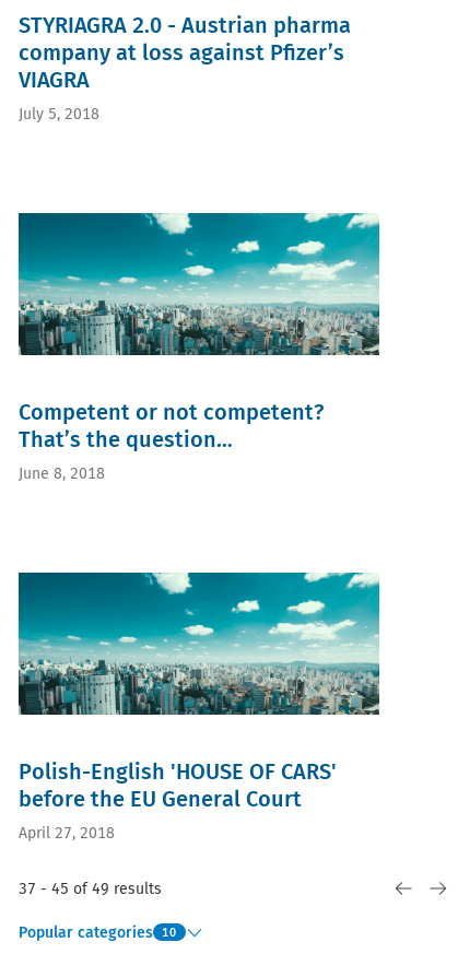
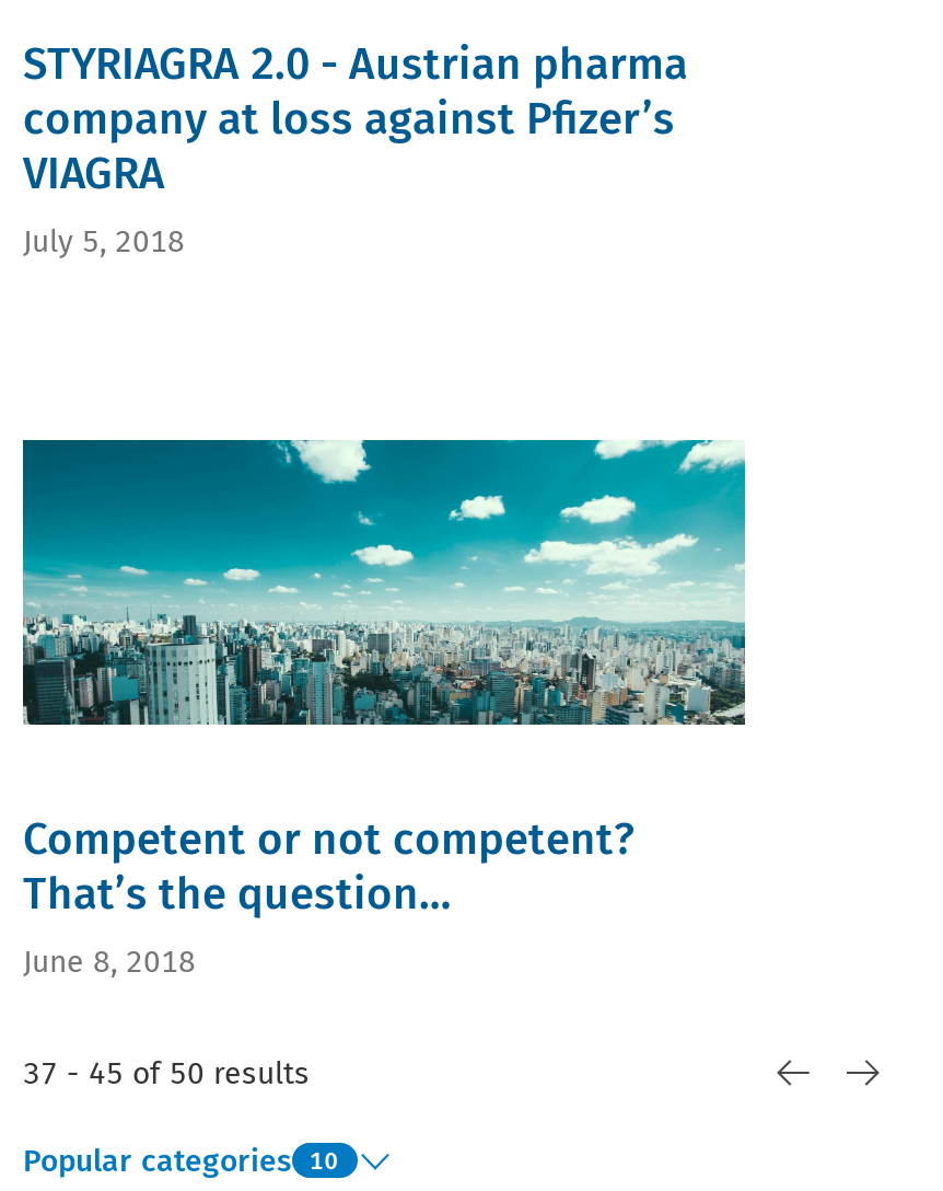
[19,758,337,898] Polish-English 'HOUSE OF CARS' | before the EU General Court | April 27, 2018 | 37 - 45 of 49 results -> [23,1054,310,1091] 37 - 45 of 50 results

